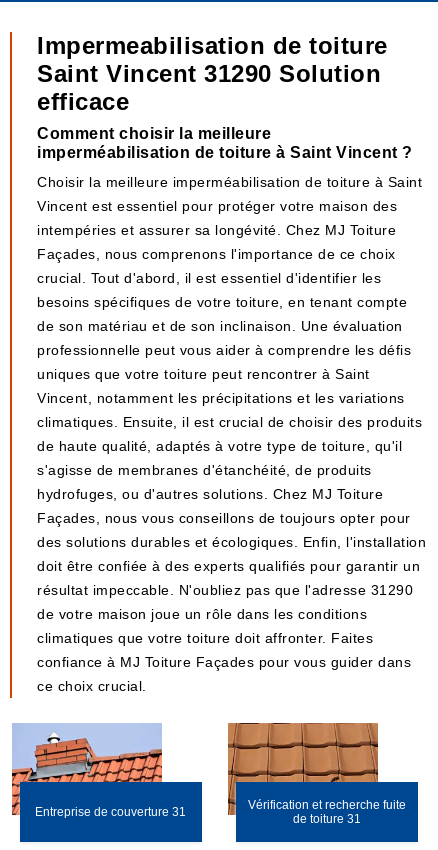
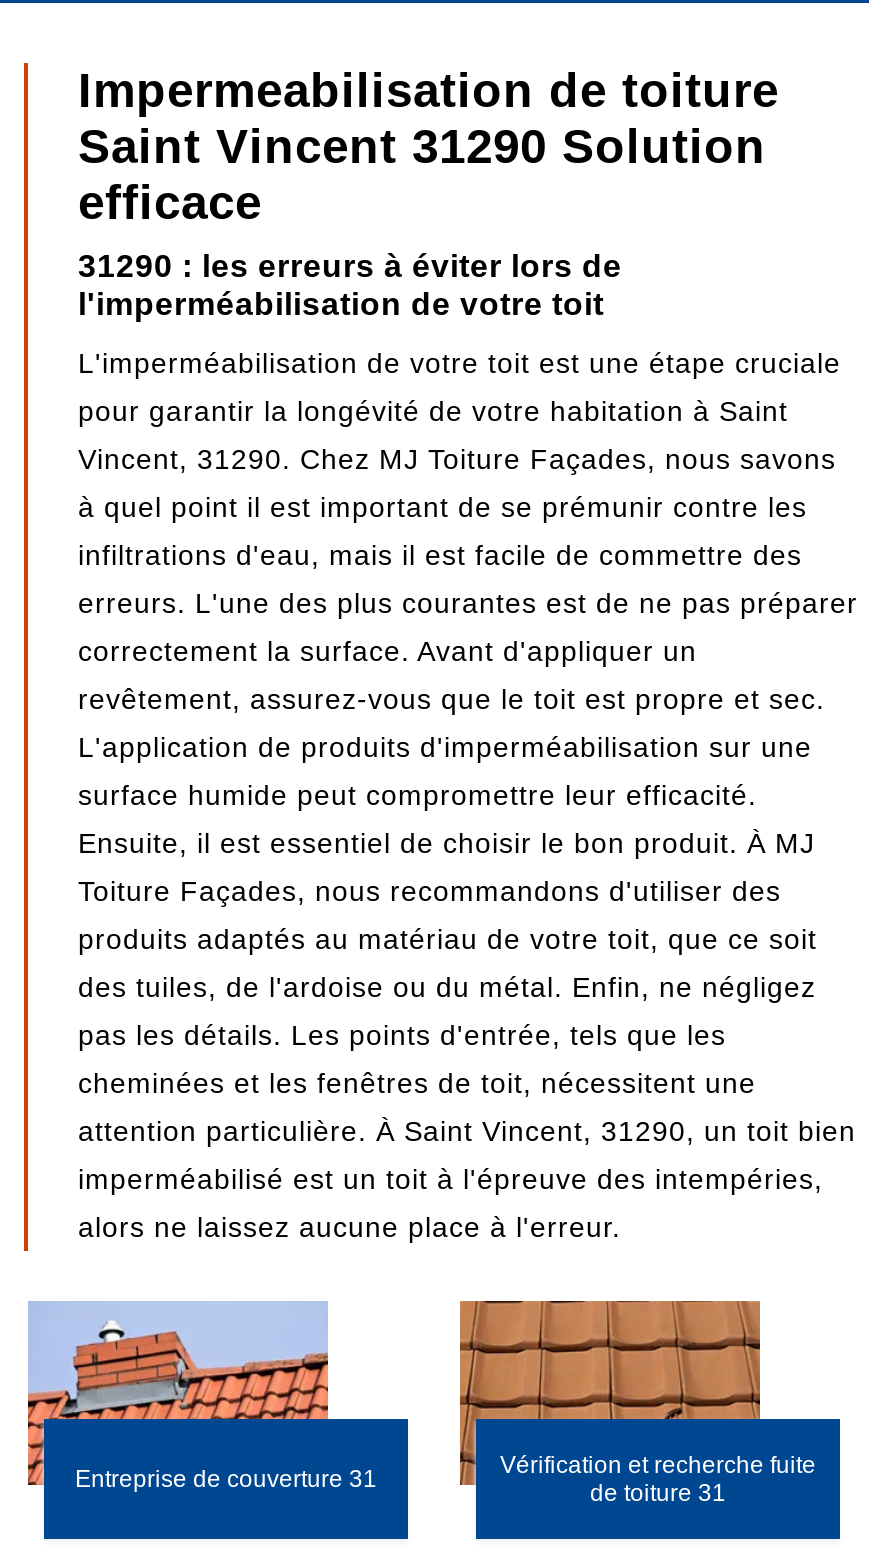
[37,125,426,694] Comment choisir la meilleure | imperméabilisation de toiture à Saint Vincent ? | Choisir la meilleure imperméabilisation de toiture à Saint | Vincent est essentiel pour protéger votre maison des | intempéries et assurer sa longévité. Chez MJ Toiture | Façades, nous comprenons l'importance de ce choix | crucial. Tout d'abord, il est essentiel d'identifier les | besoins spécifiques de votre toiture, en tenant compte | de son matériau et de son inclinaison. Une évaluation | professionnelle peut vous aider à comprendre les défis | uniques que votre toiture peut rencontrer à Saint | Vincent, notamment les précipitations et les variations | climatiques. Ensuite, il est crucial de choisir des produits | de haute qualité, adaptés à votre type de toiture, qu'il | s'agisse de membranes d'étanchéité, de produits | hydrofuges, ou d'autres solutions. Chez MJ Toiture | Façades, nous vous conseillons de toujours opter pour | des solutions durables et écologiques. Enfin, l'installation | doit être confiée à des experts qualifiés pour garantir un | résultat impeccable. N'oubliez pas que l'adresse 31290 | de votre maison joue un rôle dans les conditions | climatiques que votre toiture doit affronter. Faites | confiance à MJ Toiture Façades pour vous guider dans | ce choix crucial. -> [78,249,858,1243] 31290 : les erreurs à éviter lors de | l'imperméabilisation de votre toit | L'imperméabilisation de votre toit est une étape cruciale | pour garantir la longévité de votre habitation à Saint | Vincent, 31290. Chez MJ Toiture Façades, nous savons | à quel point il est important de se prémunir contre les | infiltrations d'eau, mais il est facile de commettre des | erreurs. L'une des plus courantes est de ne pas préparer | correctement la surface. Avant d'appliquer un | revêtement, assurez-vous que le toit est propre et sec. | L'application de produits d'imperméabilisation sur une | surface humide peut compromettre leur efficacité. | Ensuite, il est essentiel de choisir le bon produit. À MJ | Toiture Façades, nous recommandons d'utiliser des | produits adaptés au matériau de votre toit, que ce soit | des tuiles, de l'ardoise ou du métal. Enfin, ne négligez | pas les détails. Les points d'entrée, tels que les | cheminées et les fenêtres de toit, nécessitent une | attention particulière. À Saint Vincent, 31290, un toit bien | imperméabilisé est un toit à l'épreuve des intempéries, | alors ne laissez aucune place à l'erreur.

